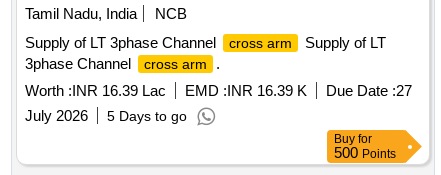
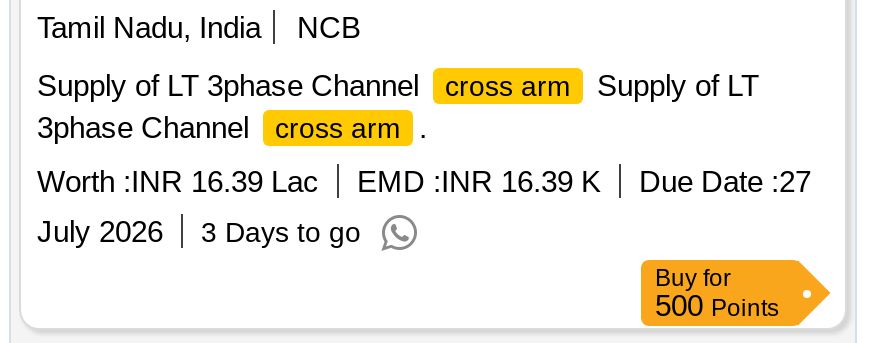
[25,107,187,124] July 2026 5 Days to go -> [37,214,361,248] July 2026 3 Days to go

